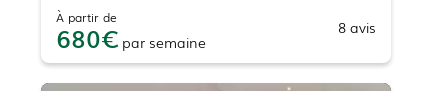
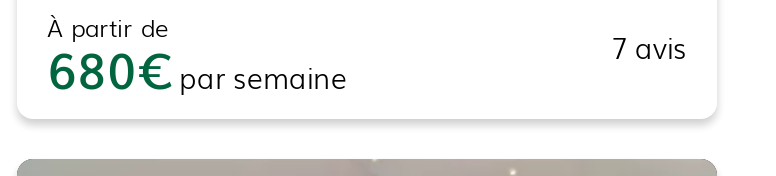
[338,17,376,37] 8 avis -> [611,28,687,68] 7 avis

